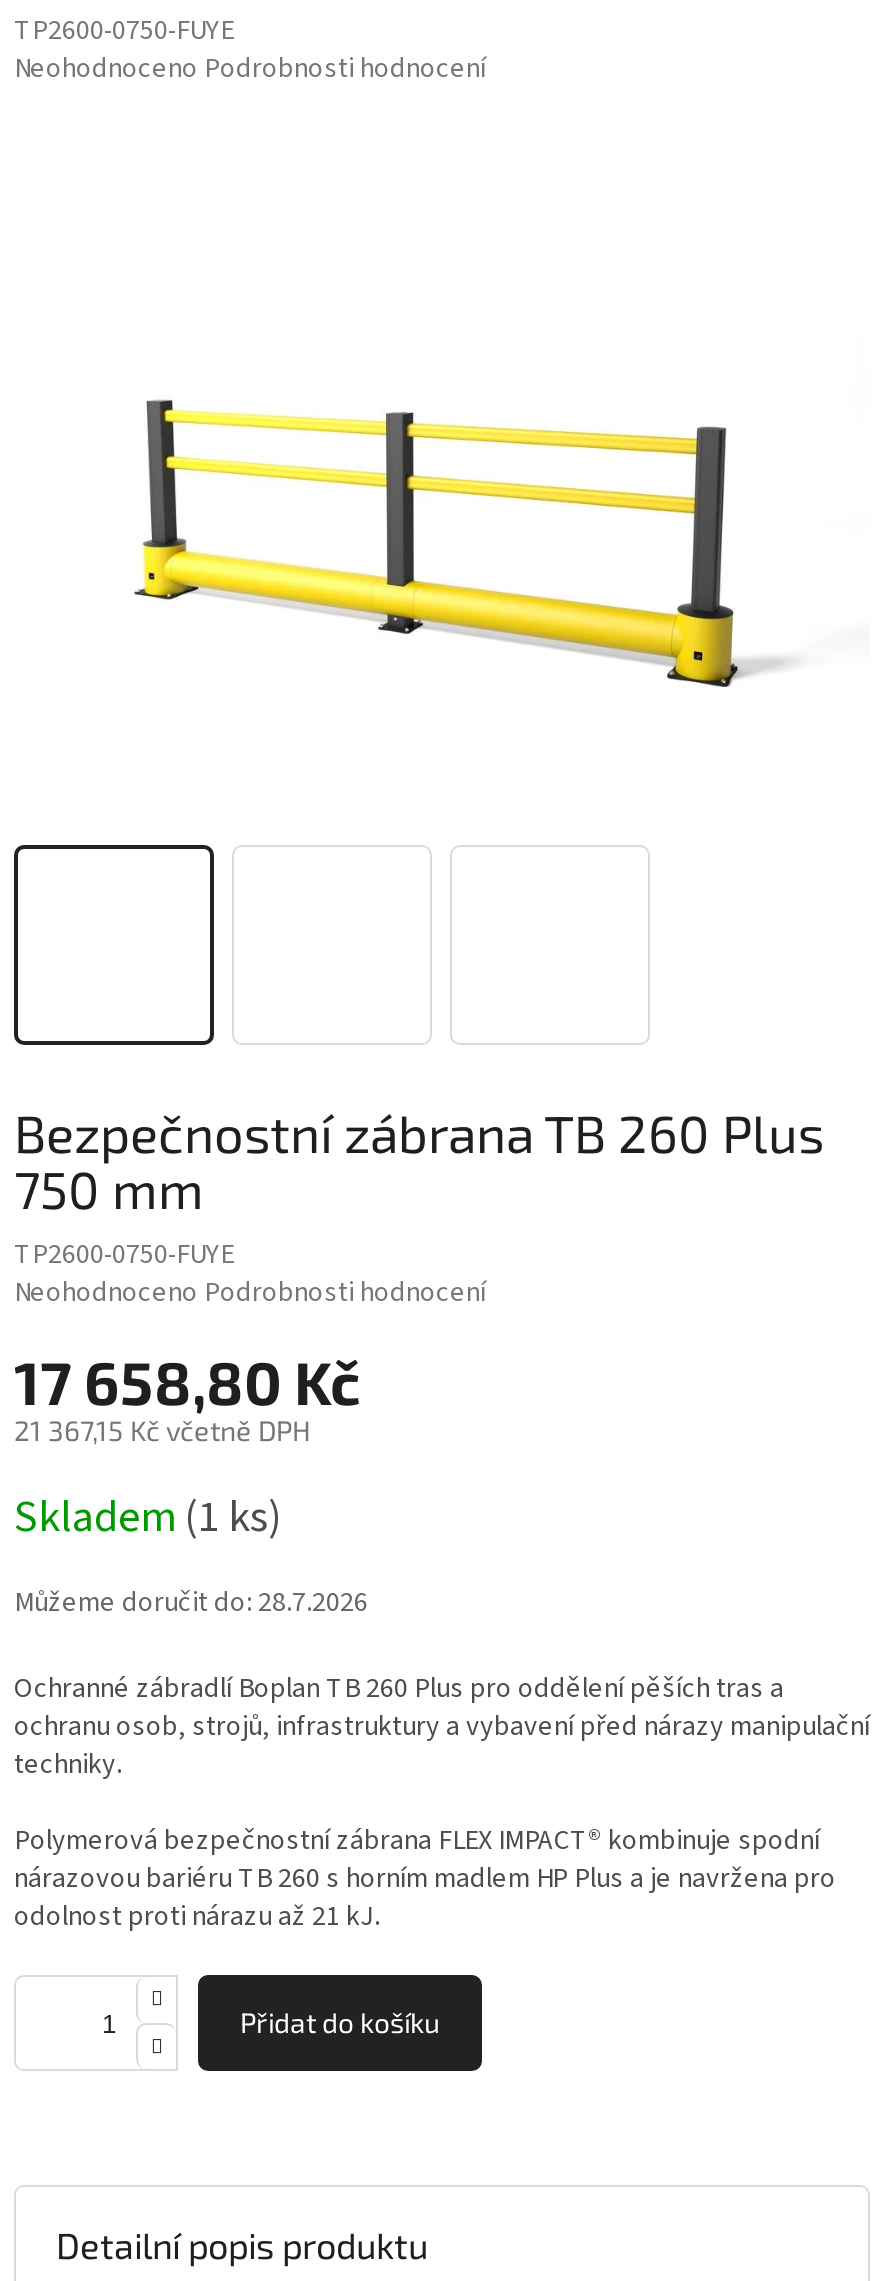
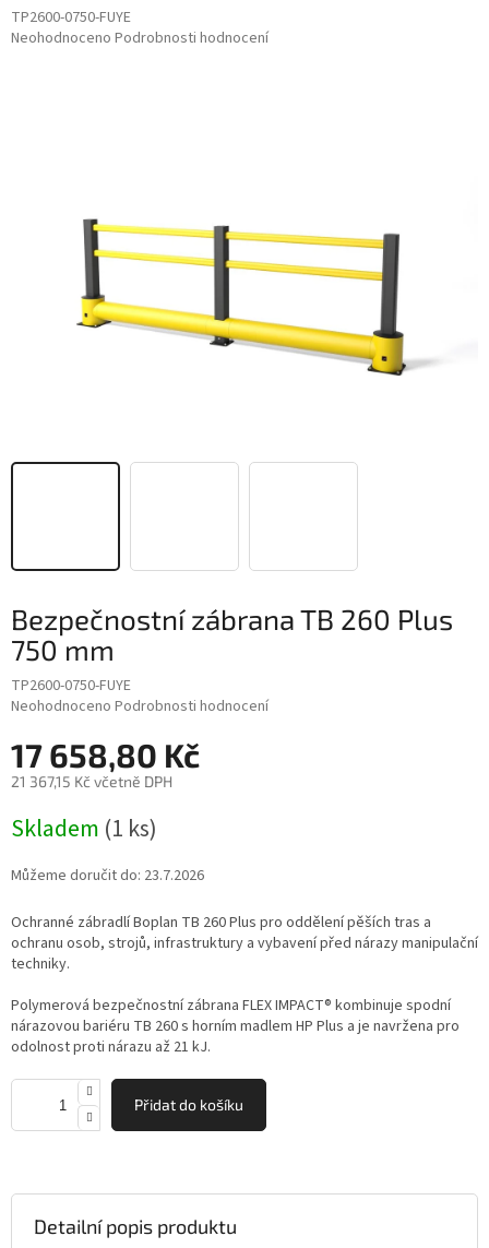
[14,1584,368,1624] Můžeme doručit do: 28.7.2026 -> [11,865,204,887] Můžeme doručit do: 23.7.2026

